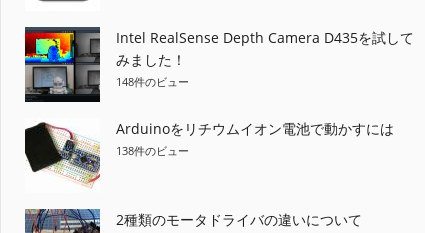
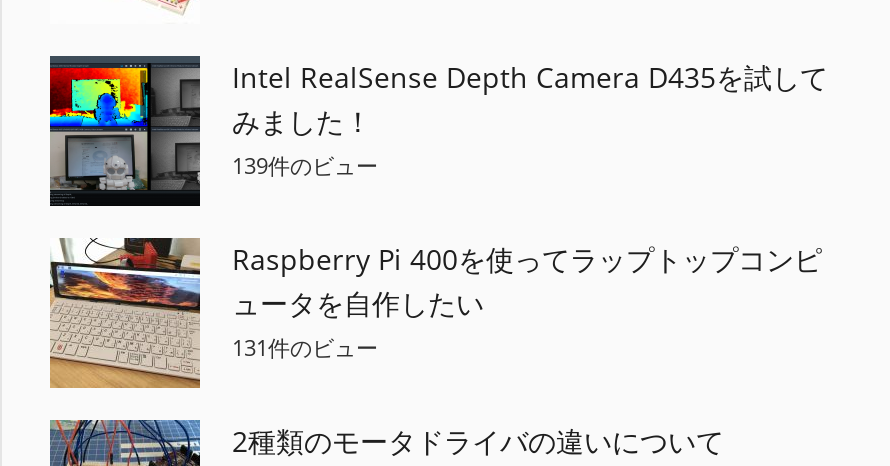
[116,74,189,89] 148件のビュー -> [232,149,378,179] 139件のビュー
[24,119,394,194] [image] | Arduinoをリチウムイオン電池で動かすには | 138件のビュー -> [48,236,822,390] [image] | Raspberry Pi 400を使ってラップトップコンピ | ュータを自作したい | 131件のビュー

